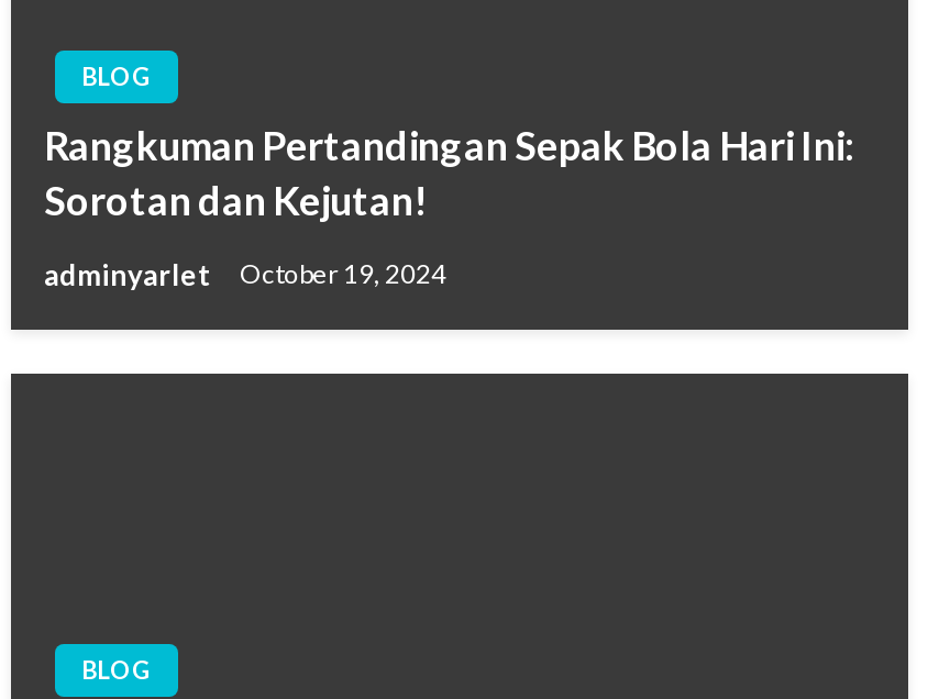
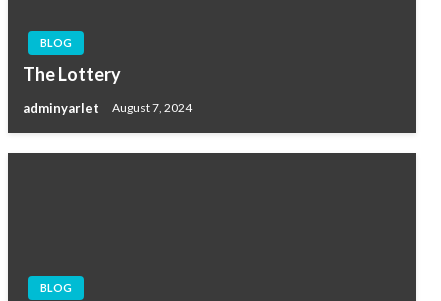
[44,120,853,224] Rangkuman Pertandingan Sepak Bola Hari Ini: | Sorotan dan Kejutan! -> [23,63,121,85] The Lottery
[44,257,446,292] adminyarlet October 19, 2024 -> [23,100,192,116] adminyarlet August 7, 2024

